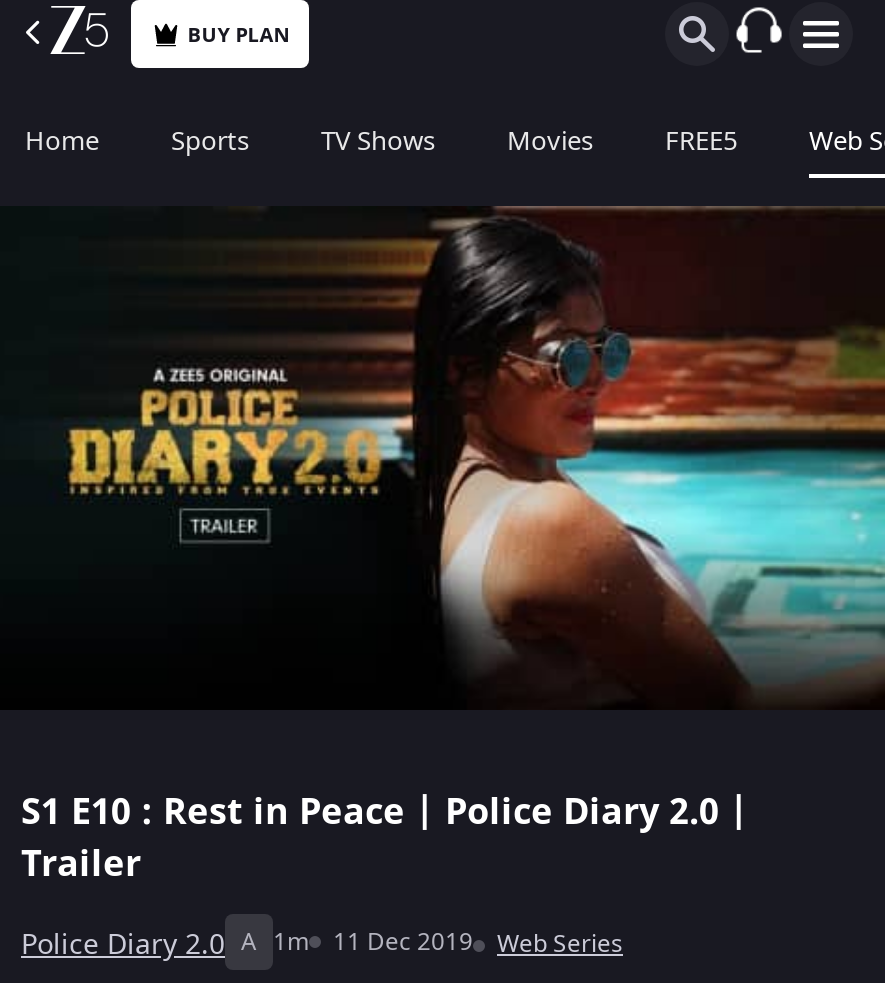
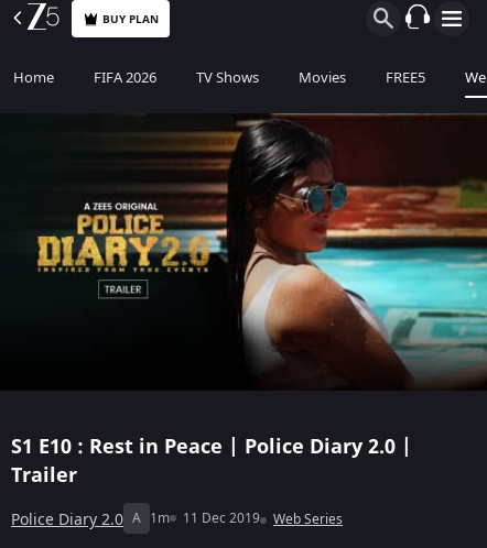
[171,122,249,160] Sports -> [94,67,156,88] FIFA 2026

